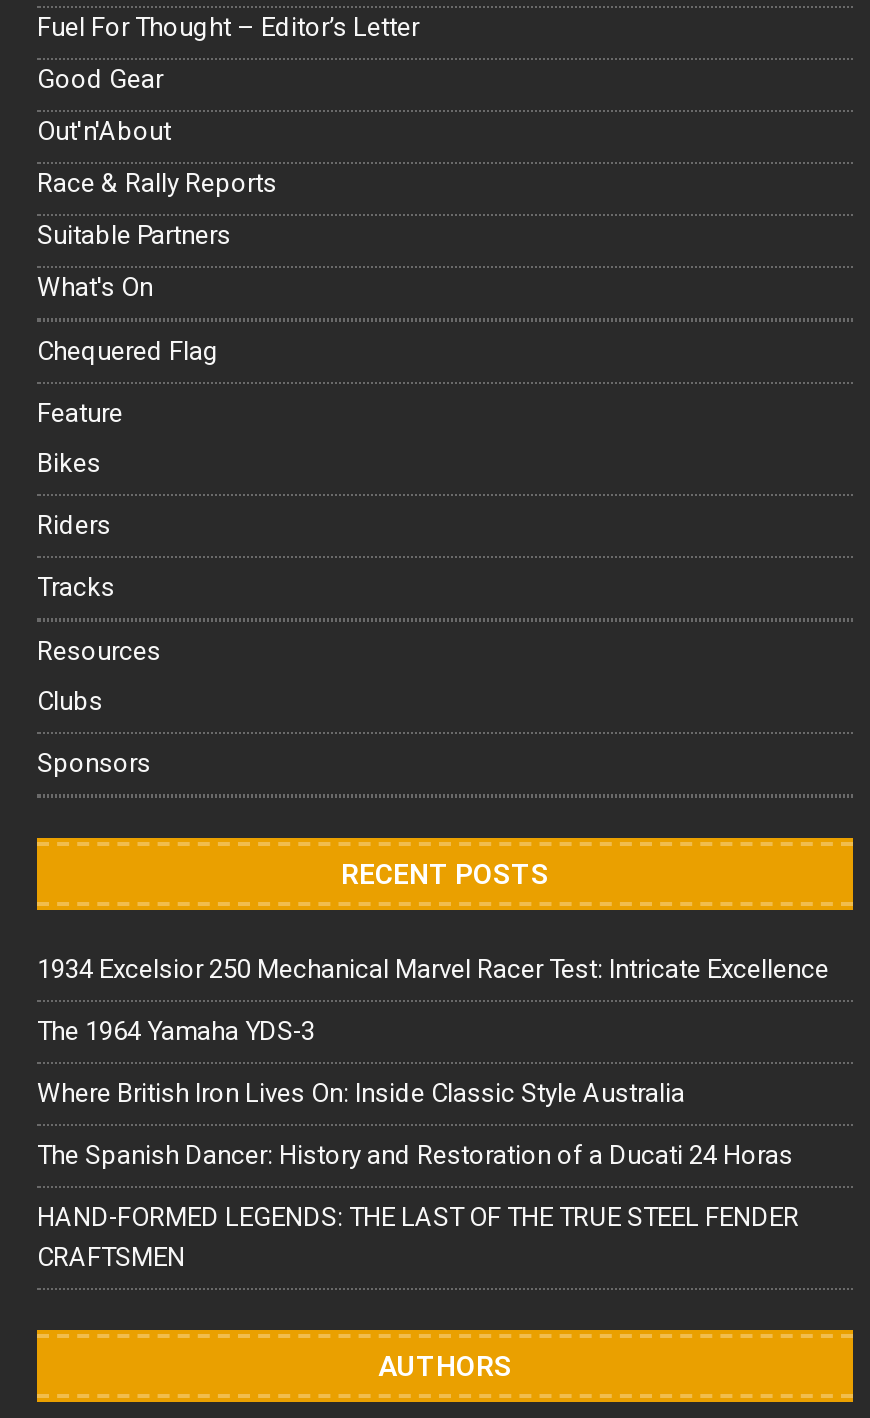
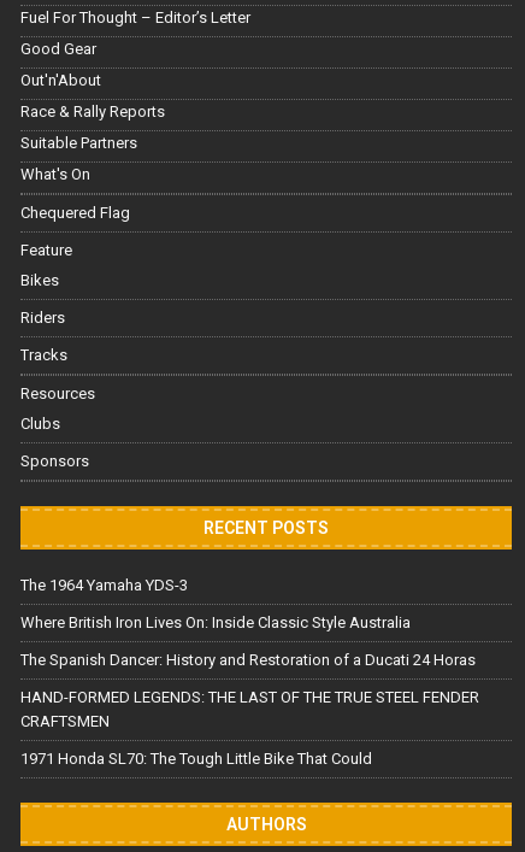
[37,955,829,985] 1934 Excelsior 250 Mechanical Marvel Racer Test: Intricate Excellence -> none
moved [37,1017,799,1273] -> [20,575,479,730]: The 1964 Yamaha YDS-3 | Where British Iron Lives On: Inside Classic Style Australia | The Spanish Dancer: History and Restoration of a Ducati 24 Horas | HAND-FORMED LEGENDS: THE LAST OF THE TRUE STEEL FENDER | CRAFTSMEN
none -> [20,749,372,767] 1971 Honda SL70: The Tough Little Bike That Could

